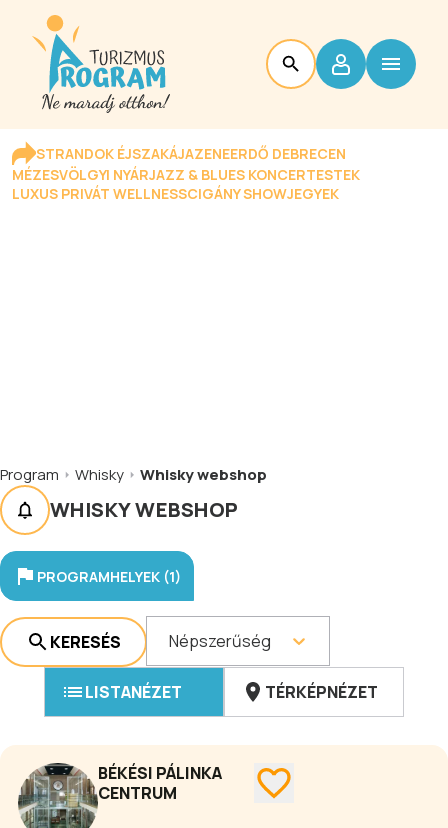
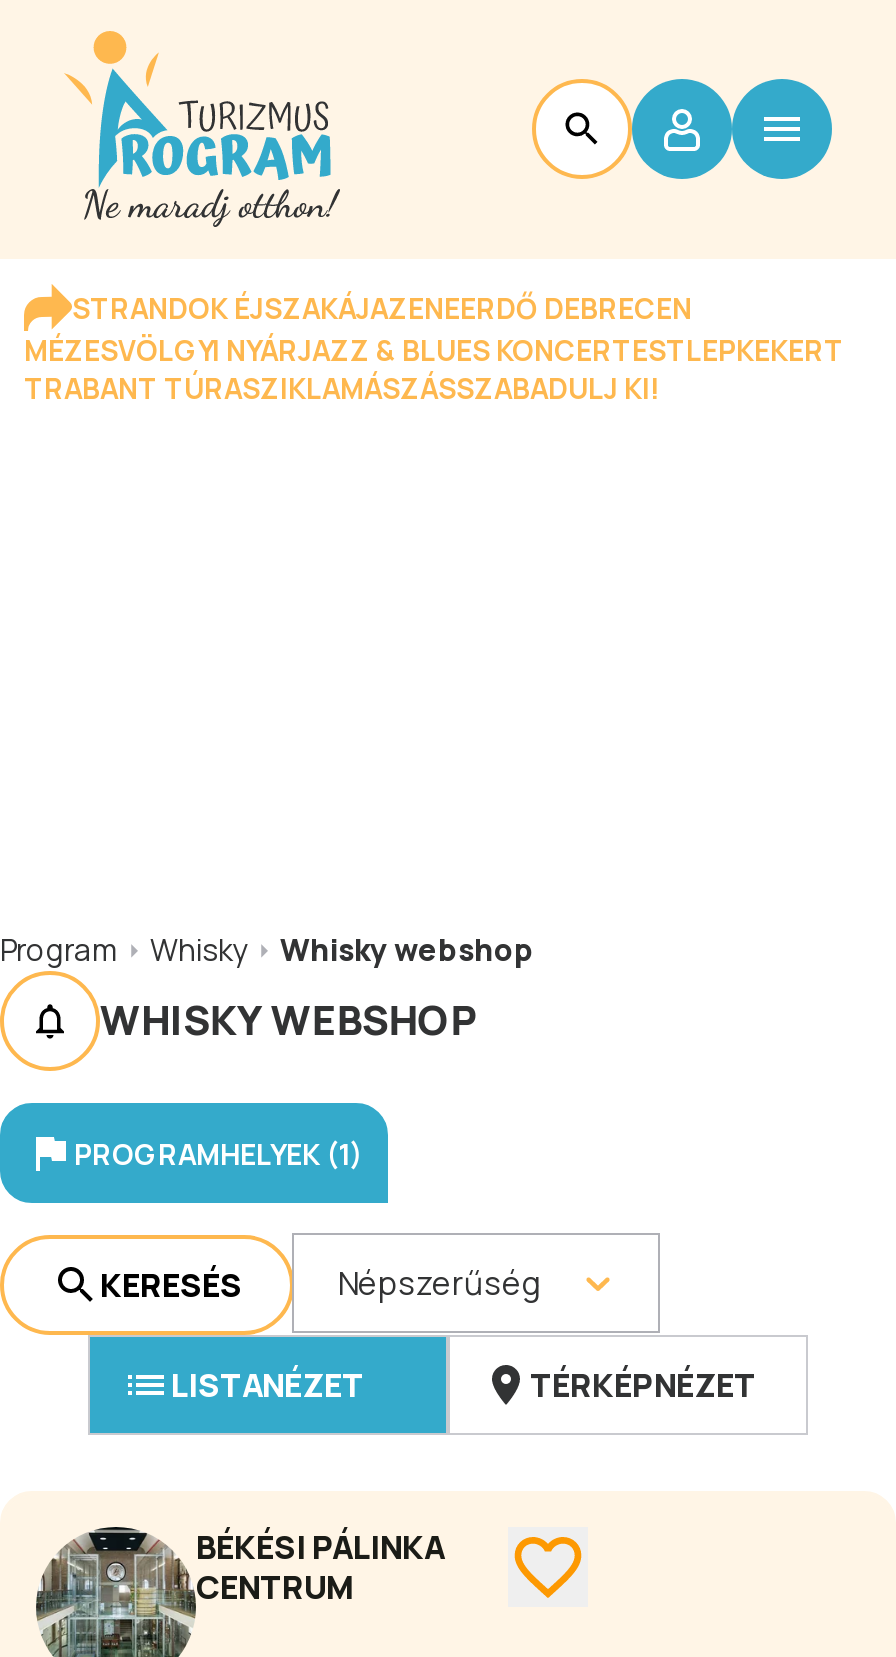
[12,165,360,203] MÉZESVÖLGYI NYÁRJAZZ & BLUES KONCERTESTEK | LUXUS PRIVÁT WELLNESSCIGÁNY SHOWJEGYEK -> [24,331,844,407] MÉZESVÖLGYI NYÁRJAZZ & BLUES KONCERTESTLEPKEKERT | TRABANT TÚRASZIKLAMÁSZÁSSZABADULJ KI!

